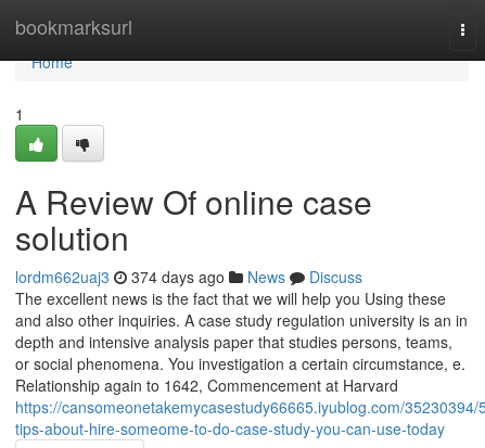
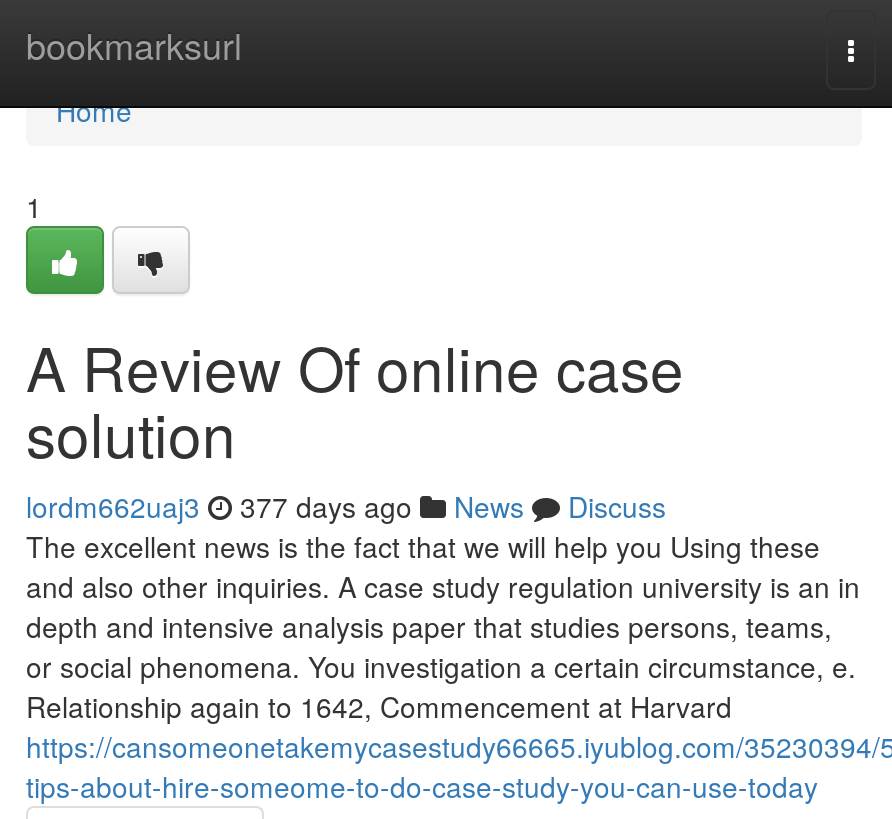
[15,266,362,287] lordm662uaj3 374 days ago News Discuss -> [26,486,666,526] lordm662uaj3 377 days ago News Discuss

